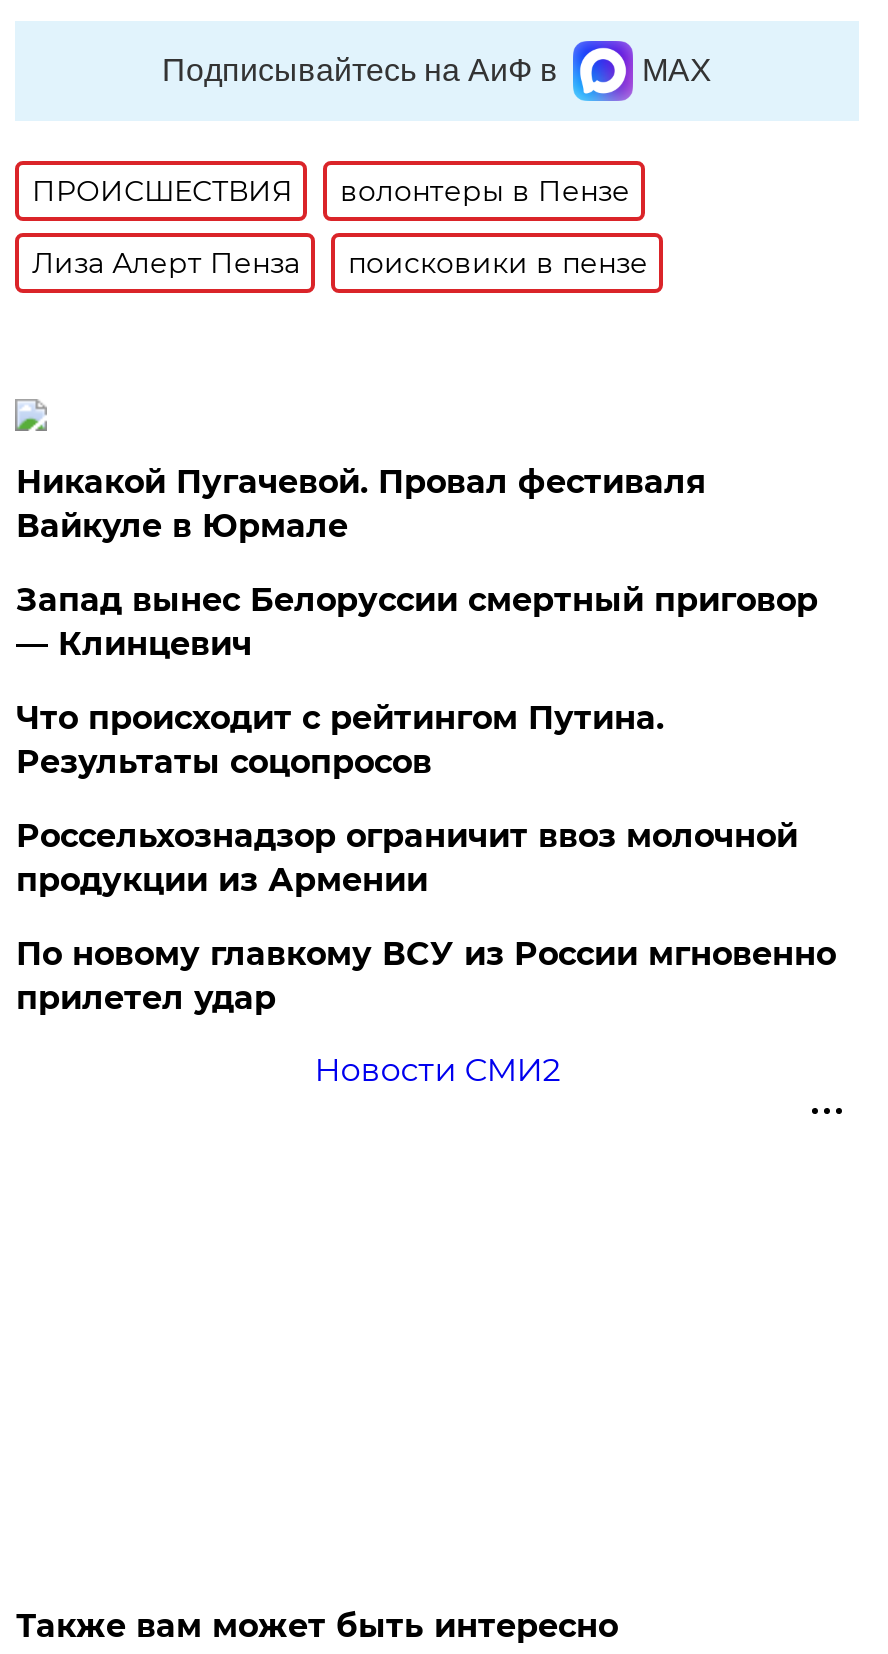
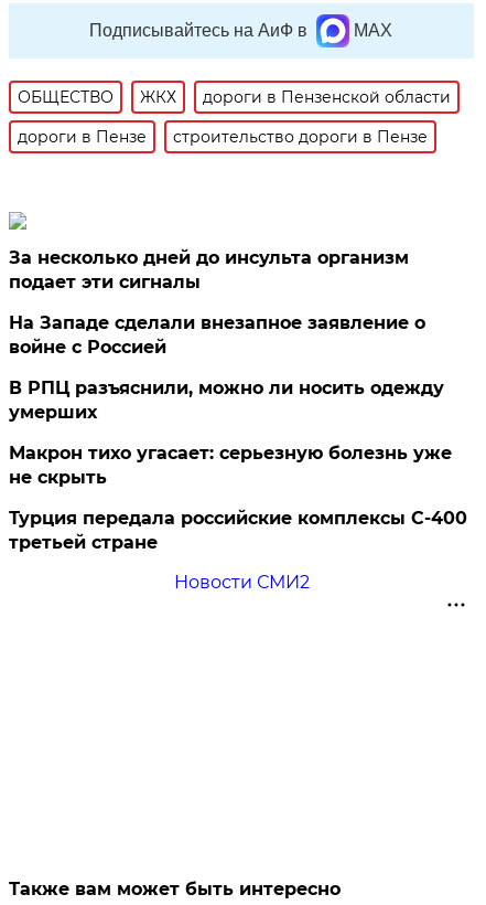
[32,173,630,209] ПРОИСШЕСТВИЯ | волонтеры в Пензе -> [18,87,451,107] ОБЩЕСТВО | ЖКХ | дороги в Пензенской области
[32,245,648,281] Лиза Алерт Пенза | поисковики в пензе -> [18,127,428,147] дороги в Пензе | строительство дороги в Пензе
[16,463,706,545] Никакой Пугачевой. Провал фестиваля | Вайкуле в Юрмале -> [9,247,409,292] За несколько дней до инсульта организм | подает эти сигналы
[16,581,818,663] Запад вынес Белоруссии смертный приговор | — Клинцевич -> [9,312,426,358] На Западе сделали внезапное заявление о | войне с Россией
[16,699,664,781] Что происходит с рейтингом Путина. | Результаты соцопросов -> [9,377,445,423] В РПЦ разъяснили, можно ли носить одежду | умерших
[16,817,798,899] Россельхознадзор ограничит ввоз молочной | продукции из Армении -> [9,443,452,488] Макрон тихо угасает: серьезную болезнь уже | не скрыть
[16,935,836,1017] По новому главкому ВСУ из России мгновенно | прилетел удар -> [9,508,468,553] Турция передала российские комплексы С-400 | третьей стране

